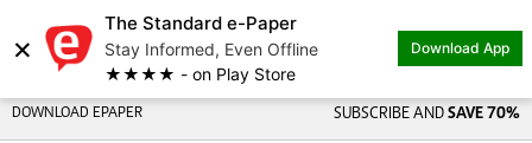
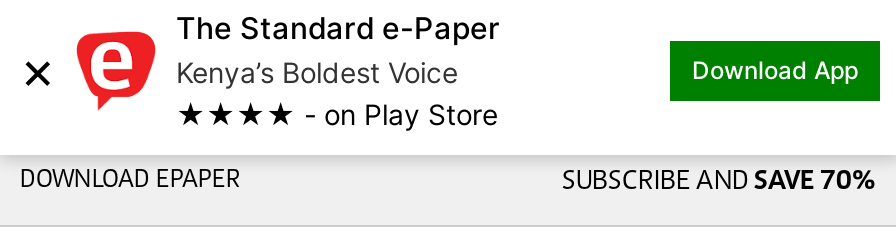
[104,39,318,59] Stay Informed, Even Offline -> [176,55,458,89] Kenya’s Boldest Voice

